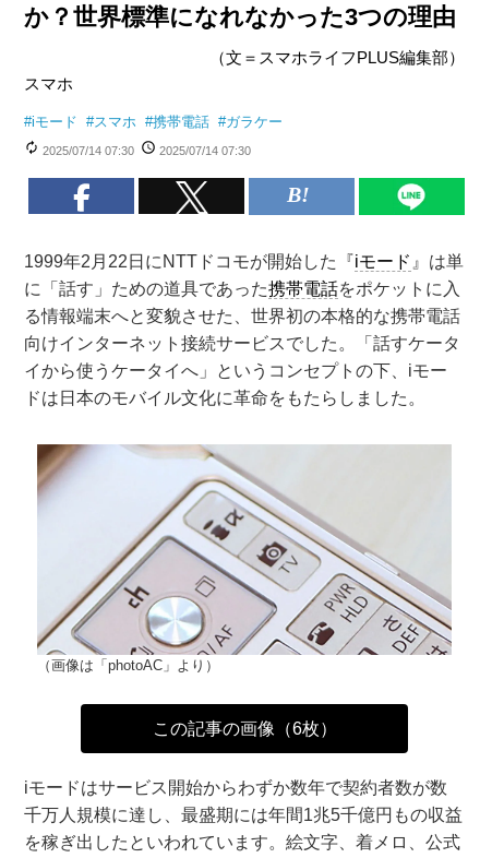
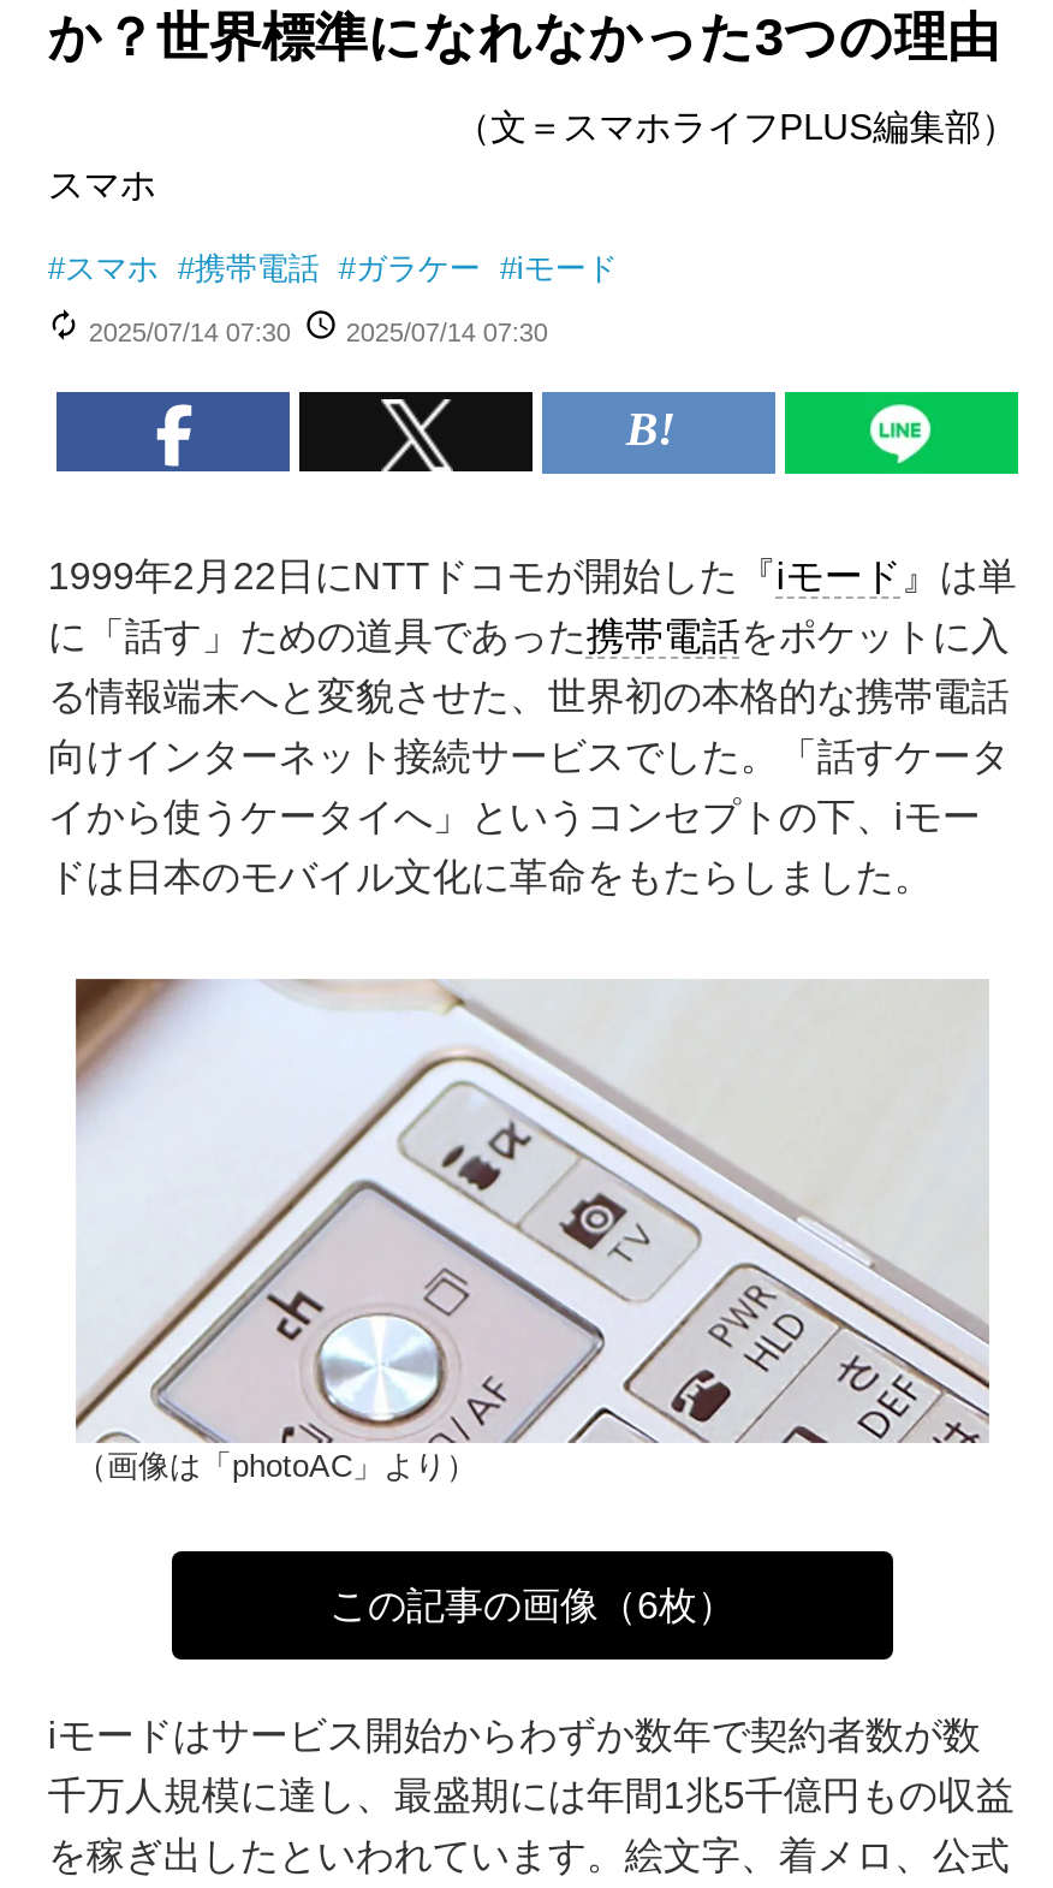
[24,114,283,130] #iモード #スマホ #携帯電話 #ガラケー -> [48,250,618,286] #スマホ #携帯電話 #ガラケー #iモード

